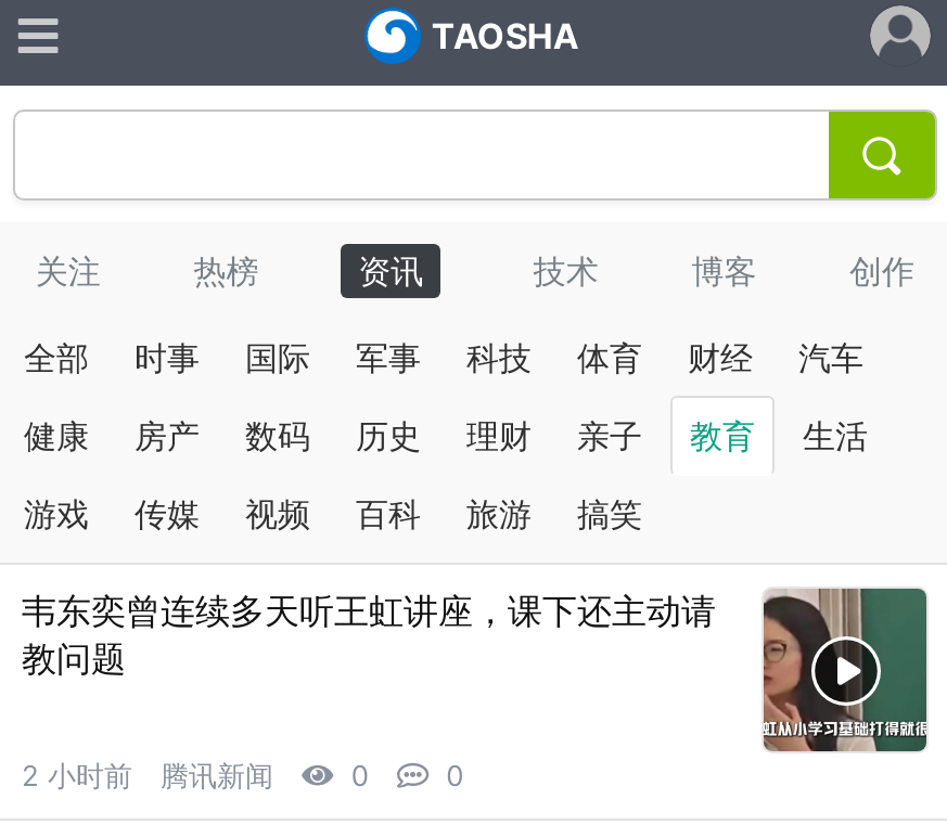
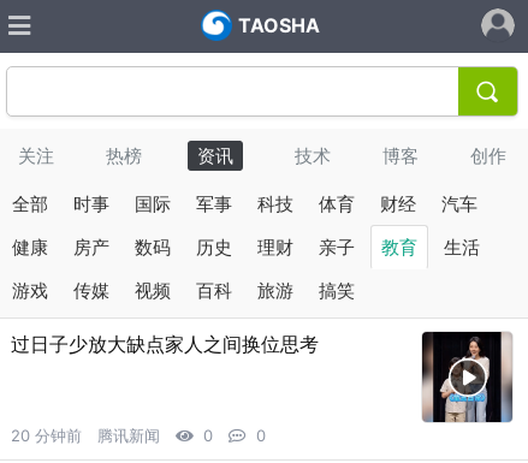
[22,589,716,680] 韦东奕曾连续多天听王虹讲座，课下还主动请 | 教问题 -> [11,332,319,356] 过日子少放大缺点家人之间换位思考
[762,586,929,753] [image] -> [421,331,512,423] [image]
[22,758,273,792] 2 小时前 腾讯新闻 -> [11,426,160,445] 20 分钟前 腾讯新闻

